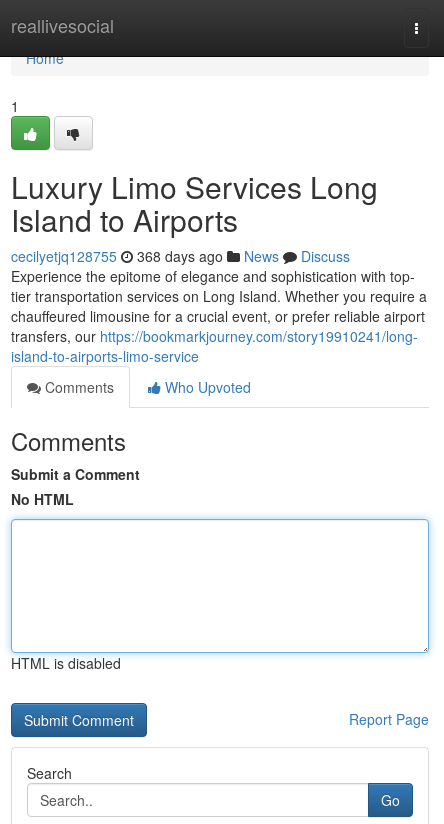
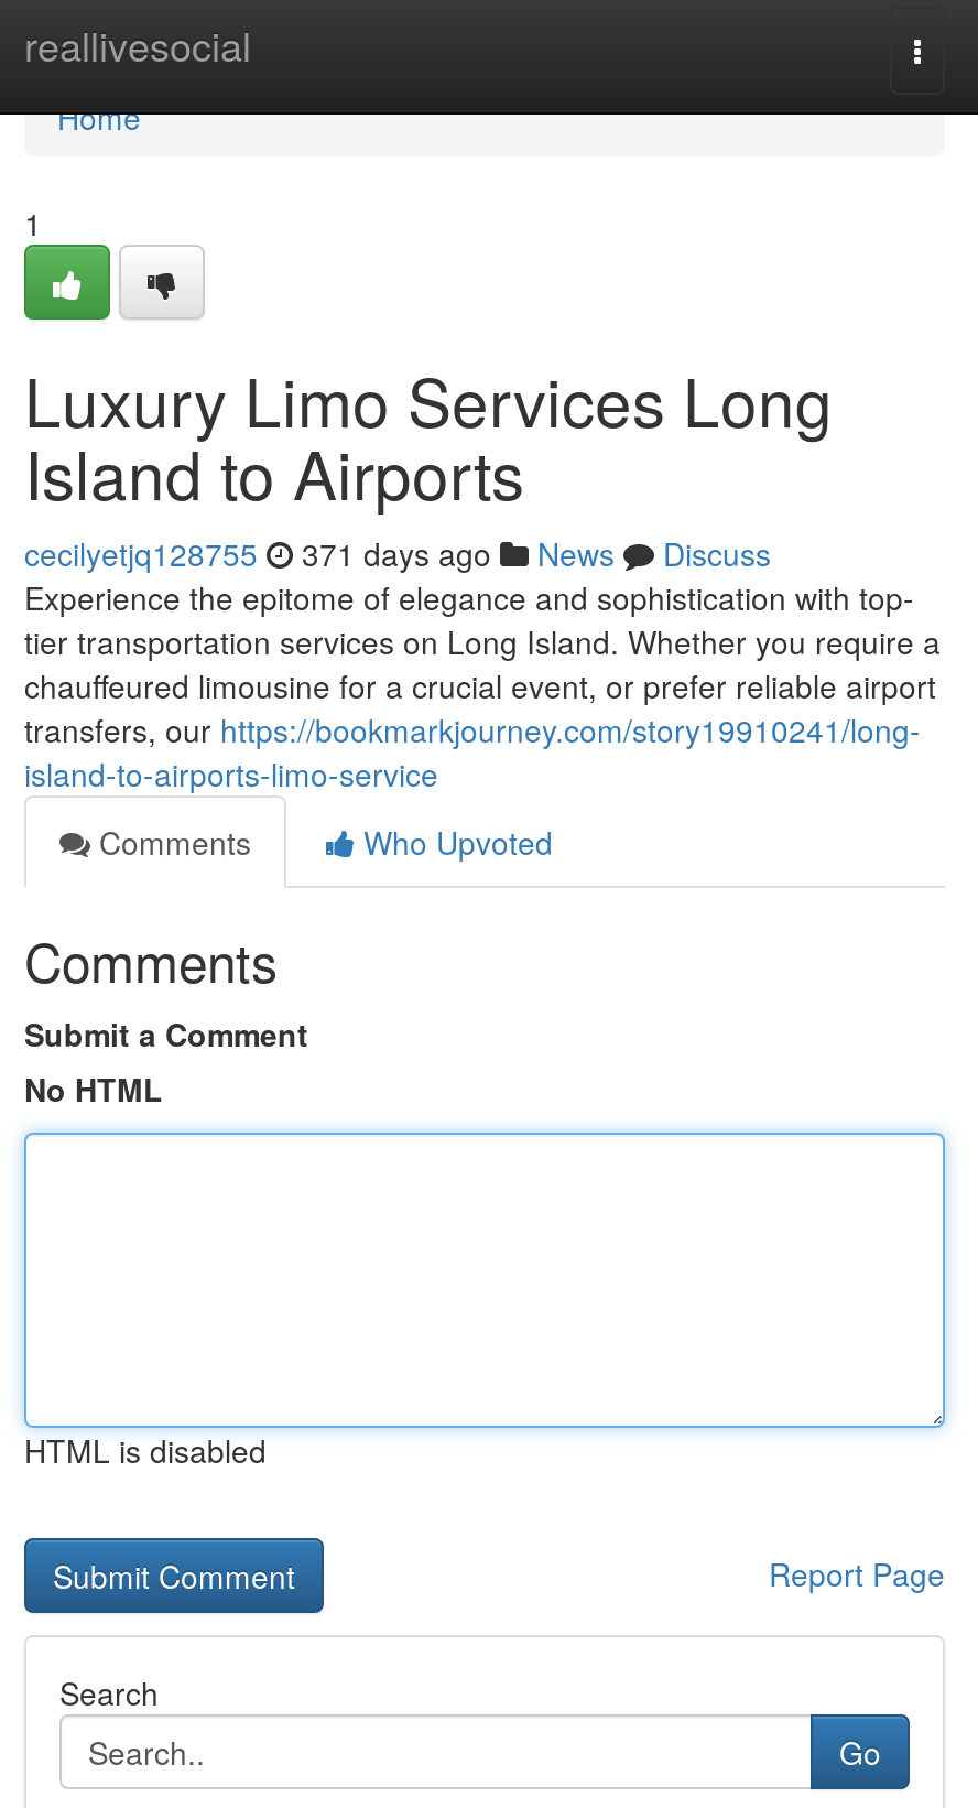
[11,246,350,266] cecilyetjq128755 368 days ago News Discuss -> [24,531,771,575] cecilyetjq128755 371 days ago News Discuss

